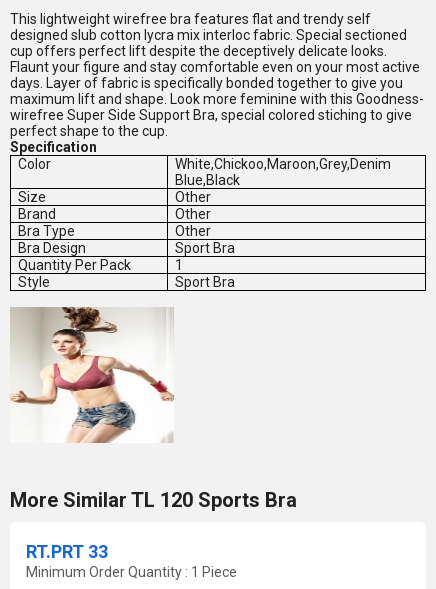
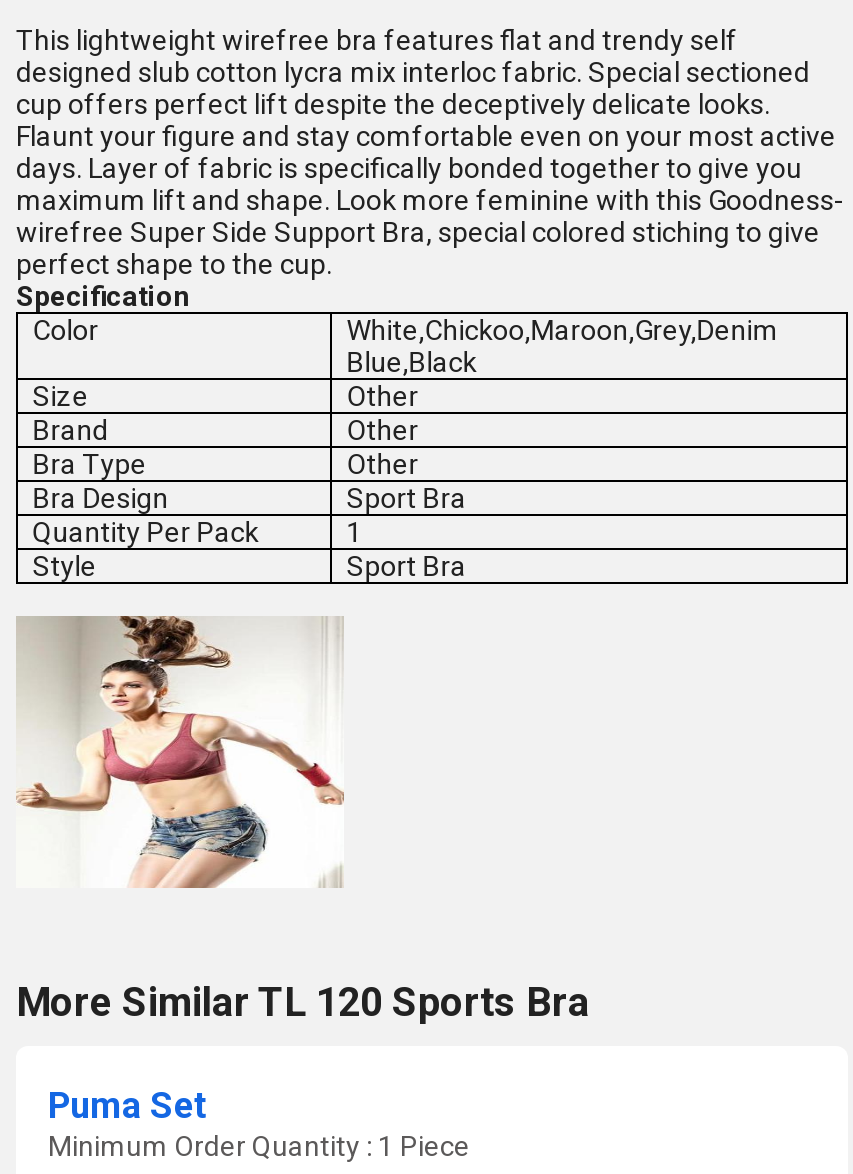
[26,541,108,562] RT.PRT 33 -> [48,1084,208,1126] Puma Set

